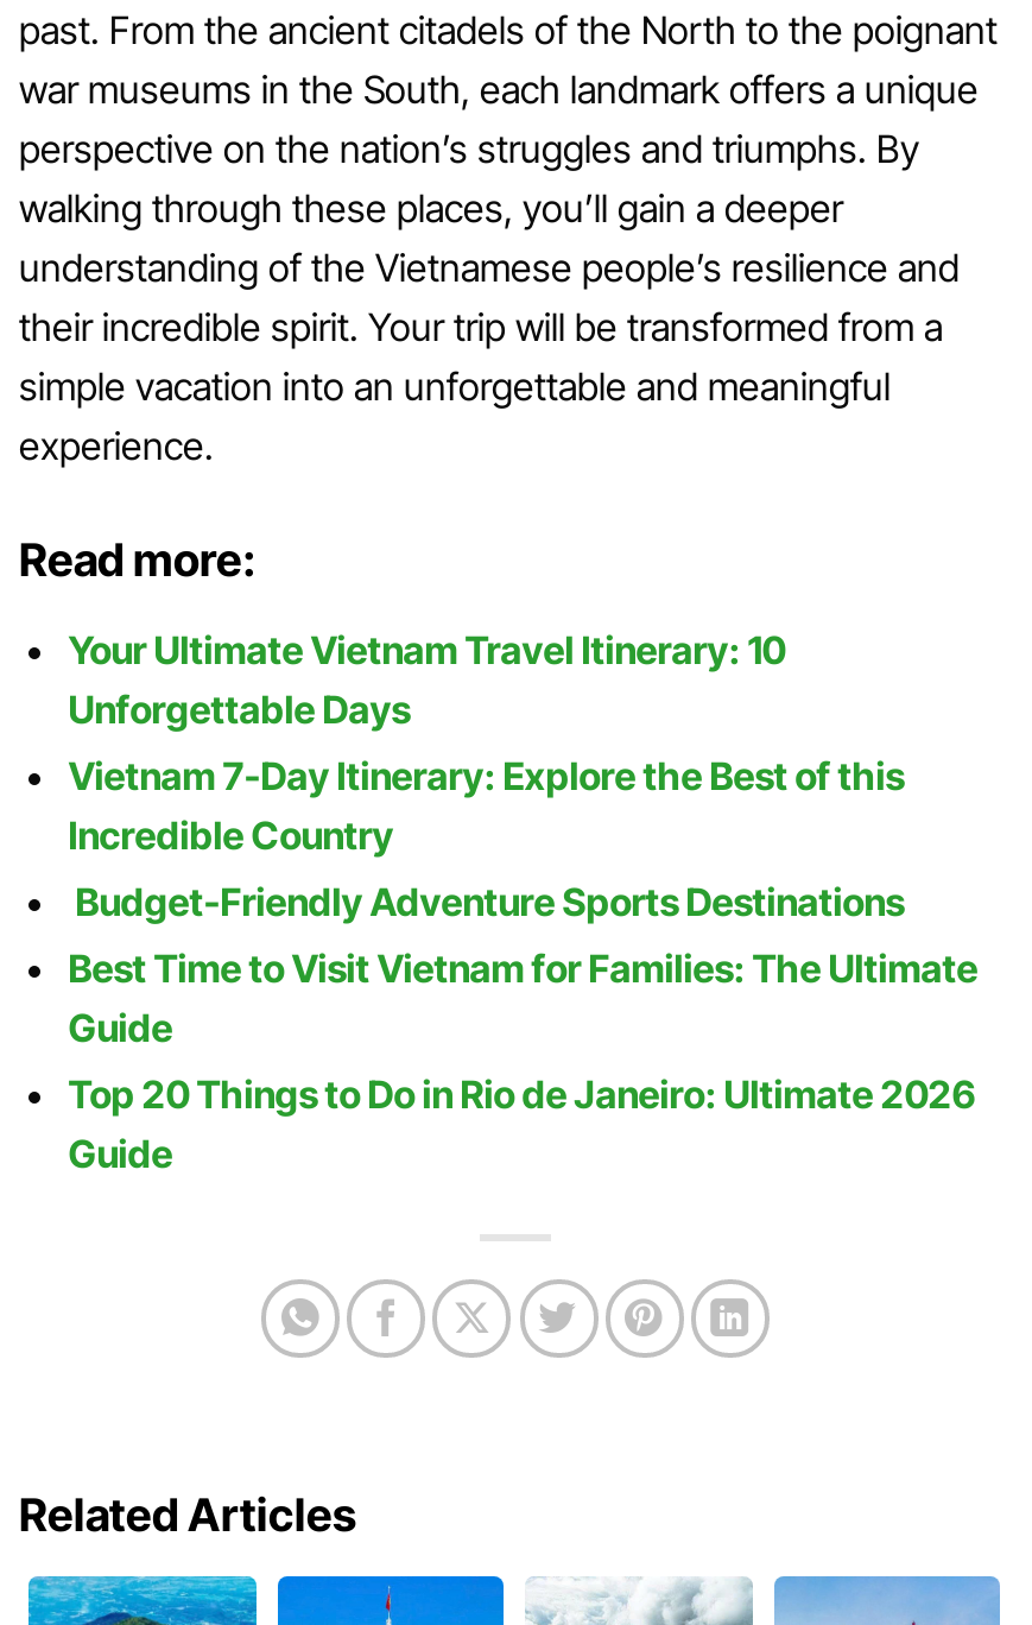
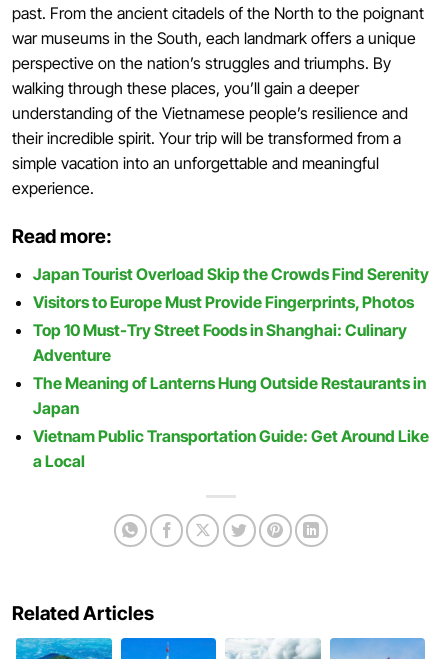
[68,627,978,1178] Your Ultimate Vietnam Travel Itinerary: 10 | Unforgettable Days | Vietnam 7-Day Itinerary: Explore the Best of this | Incredible Country | Budget-Friendly Adventure Sports Destinations | Best Time to Visit Vietnam for Families: The Ultimate | Guide | Top 20 Things to Do in Rio de Janeiro: Ultimate 2026 | Guide -> [33,264,429,471] Japan Tourist Overload Skip the Crowds Find Serenity | Visitors to Europe Must Provide Fingerprints, Photos | Top 10 Must-Try Street Foods in Shanghai: Culinary | Adventure | The Meaning of Lanterns Hung Outside Restaurants in | Japan | Vietnam Public Transportation Guide: Get Around Like | a Local

